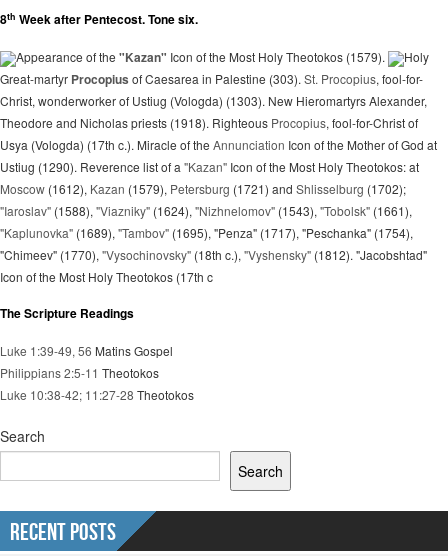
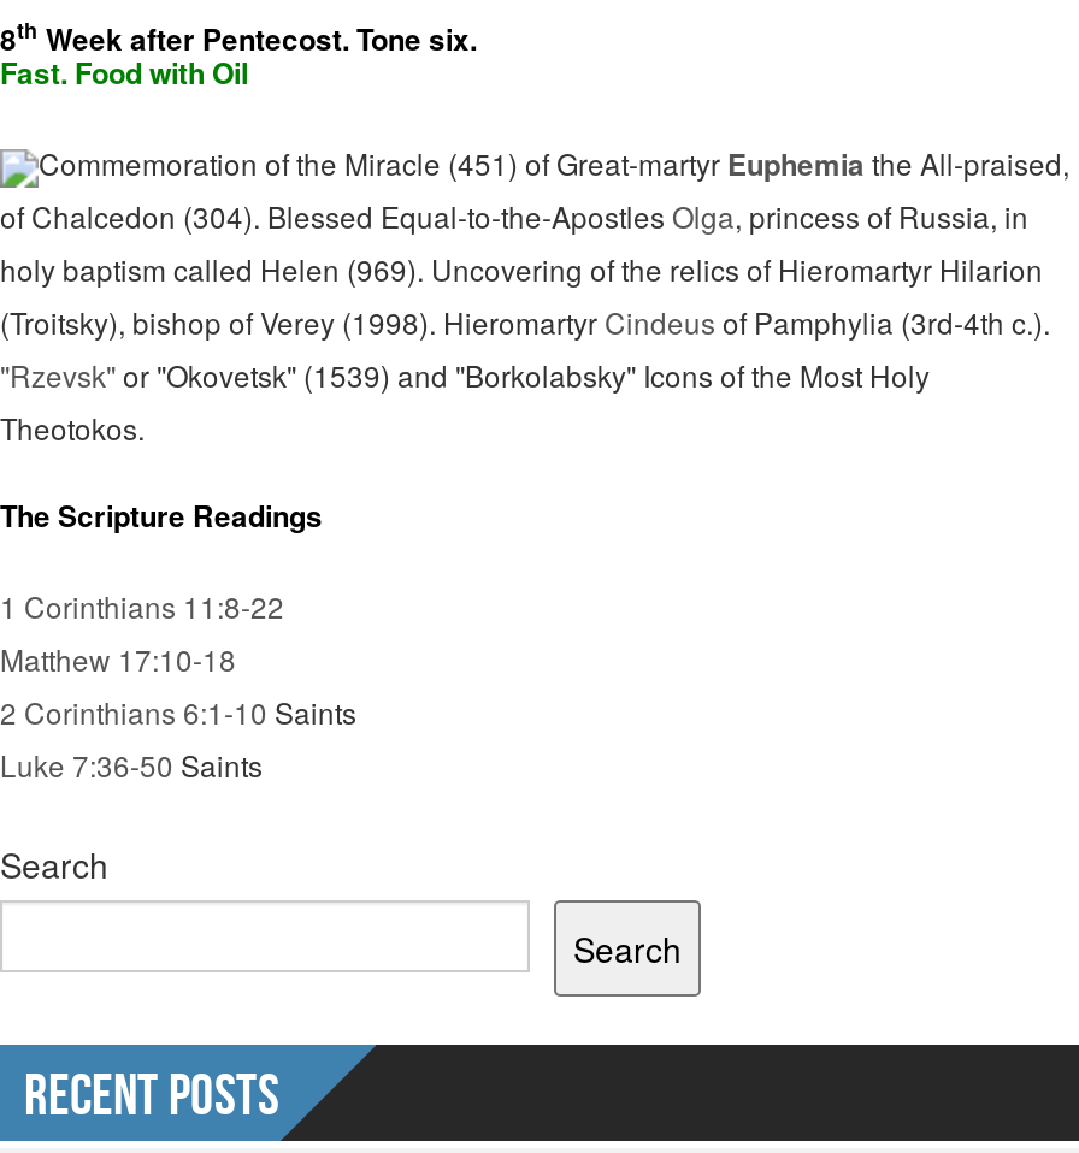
[0,48,437,285] Appearance of the "Kazan" Icon of the Most Holy Theotokos (1579). | Holy | Great-martyr Procopius of Caesarea in Palestine (303). St. Procopius, fool-for- | Christ, wonderworker of Ustiug (Vologda) (1303). New Hieromartyrs Alexander, | Theodore and Nicholas priests (1918). Righteous Procopius, fool-for-Christ of | Usya (Vologda) (17th c.). Miracle of the Annunciation Icon of the Mother of God at | Ustiug (1290). Reverence list of a "Kazan" Icon of the Most Holy Theotokos: at | Moscow (1612), Kazan (1579), Petersburg (1721) and Shlisselburg (1702); | "Iaroslav" (1588), "Viazniky" (1624), "Nizhnelomov" (1543), "Tobolsk" (1661), | "Kaplunovka" (1689), "Tambov" (1695), "Penza" (1717), "Peschanka" (1754), | "Chimeev" (1770), "Vysochinovsky" (18th c.), "Vyshensky" (1812). "Jacobshtad" | Icon of the Most Holy Theotokos (17th c -> [0,50,1069,447] Fast. Food with Oil | Commemoration of the Miracle (451) of Great-martyr Euphemia the All-praised, | of Chalcedon (304). Blessed Equal-to-the-Apostles Olga, princess of Russia, in | holy baptism called Helen (969). Uncovering of the relics of Hieromartyr Hilarion | (Troitsky), bishop of Verey (1998). Hieromartyr Cindeus of Pamphylia (3rd-4th c.). | "Rzevsk" or "Okovetsk" (1539) and "Borkolabsky" Icons of the Most Holy | Theotokos.
moved [0,304,134,322] -> [0,493,323,536]: The Scripture Readings
[0,342,194,403] Luke 1:39-49, 56 Matins Gospel | Philippians 2:5-11 Theotokos | Luke 10:38-42; 11:27-28 Theotokos -> [0,584,356,784] 1 Corinthians 11:8-22 | Matthew 17:10-18 | 2 Corinthians 6:1-10 Saints | Luke 7:36-50 Saints

